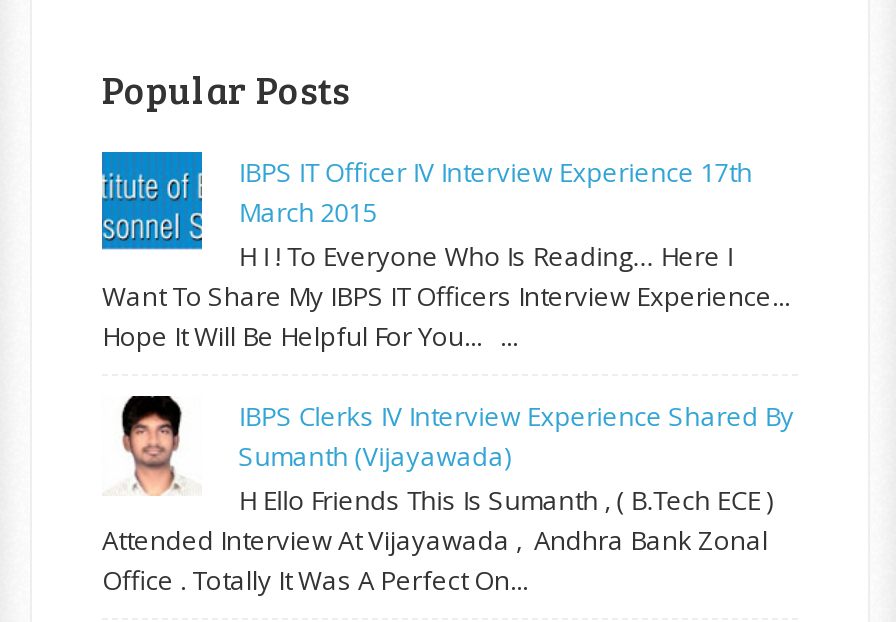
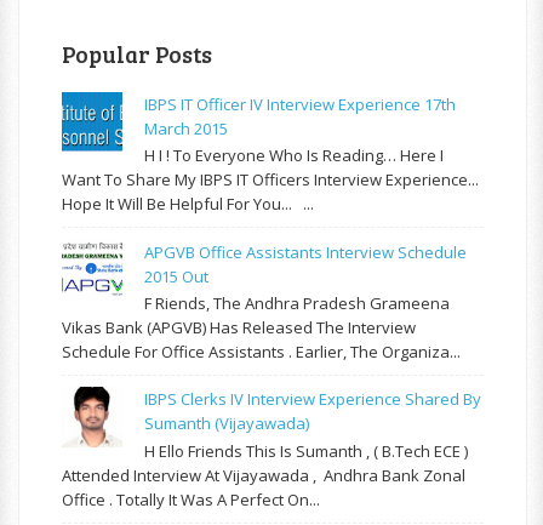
none -> [61,240,467,363] [image] | APGVB Office Assistants Interview Schedule | 2015 Out | F Riends, The Andhra Pradesh Grameena | Vikas Bank (APGVB) Has Released The Interview | Schedule For Office Assistants . Earlier, The Organiza...

